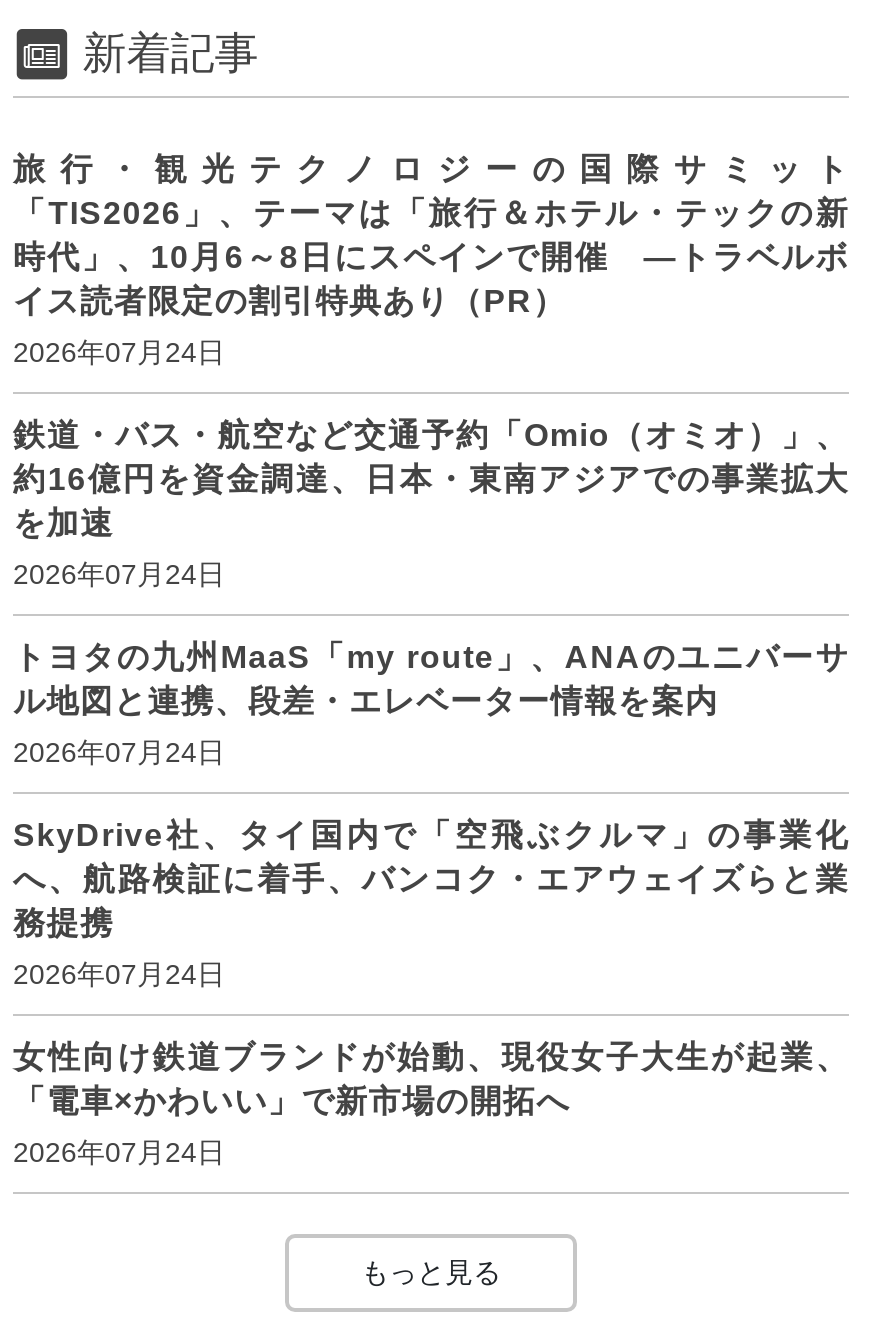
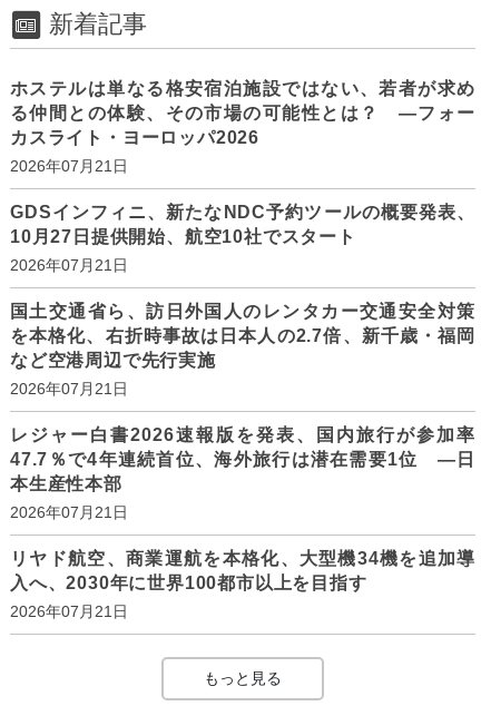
[13,152,849,318] 旅行・観光テクノロジーの国際サミット | 「TIS2026」、テーマは「旅行＆ホテル・テックの新 | 時代」、10月6～8日にスペインで開催 ―トラベルボ | イス読者限定の割引特典あり（PR） -> [10,79,475,147] ホステルは単なる格安宿泊施設ではない、若者が求め | る仲間との体験、その市場の可能性とは？ ―フォー | カスライト・ヨーロッパ2026
[13,336,225,368] 2026年07月24日 -> [10,157,128,175] 2026年07月21日
[13,418,849,540] 鉄道・バス・航空など交通予約「Omio（オミオ）」、 | 約16億円を資金調達、日本・東南アジアでの事業拡大 | を加速 -> [10,203,475,246] GDSインフィニ、新たなNDC予約ツールの概要発表、 | 10月27日提供開始、航空10社でスタート
[13,558,225,590] 2026年07月24日 -> [10,256,128,274] 2026年07月21日
[13,640,849,718] トヨタの九州MaaS「my route」、ANAのユニバーサ | ル地図と連携、段差・エレベーター情報を案内 -> [10,302,475,370] 国土交通省ら、訪日外国人のレンタカー交通安全対策 | を本格化、右折時事故は日本人の2.7倍、新千歳・福岡 | など空港周辺で先行実施
[13,736,225,768] 2026年07月24日 -> [10,380,128,398] 2026年07月21日
[13,818,849,940] SkyDrive社、タイ国内で「空飛ぶクルマ」の事業化 | へ、航路検証に着手、バンコク・エアウェイズらと業 | 務提携 -> [10,425,475,493] レジャー白書2026速報版を発表、国内旅行が参加率 | 47.7％で4年連続首位、海外旅行は潜在需要1位 ―日 | 本生産性本部
[13,958,225,990] 2026年07月24日 -> [10,503,128,521] 2026年07月21日
[13,1040,849,1118] 女性向け鉄道ブランドが始動、現役女子大生が起業、 | 「電車×かわいい」で新市場の開拓へ -> [10,549,475,592] リヤド航空、商業運航を本格化、大型機34機を追加導 | 入へ、2030年に世界100都市以上を目指す
[13,1136,225,1168] 2026年07月24日 -> [10,602,128,620] 2026年07月21日

